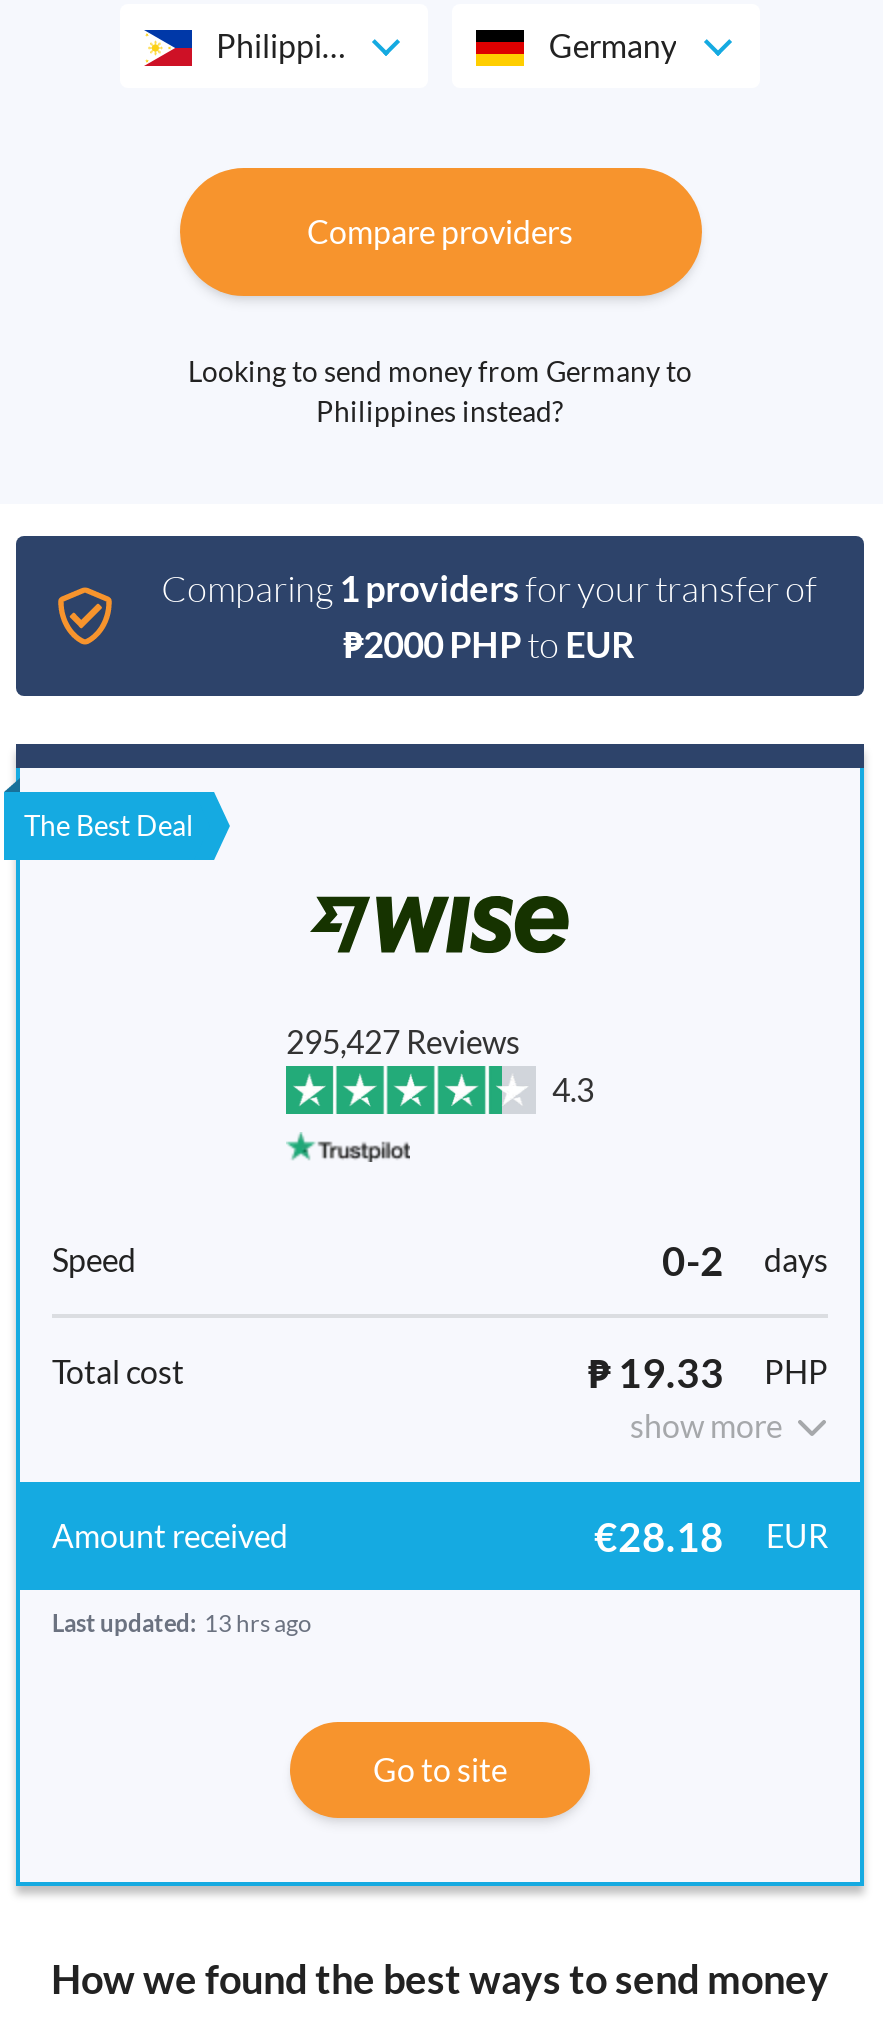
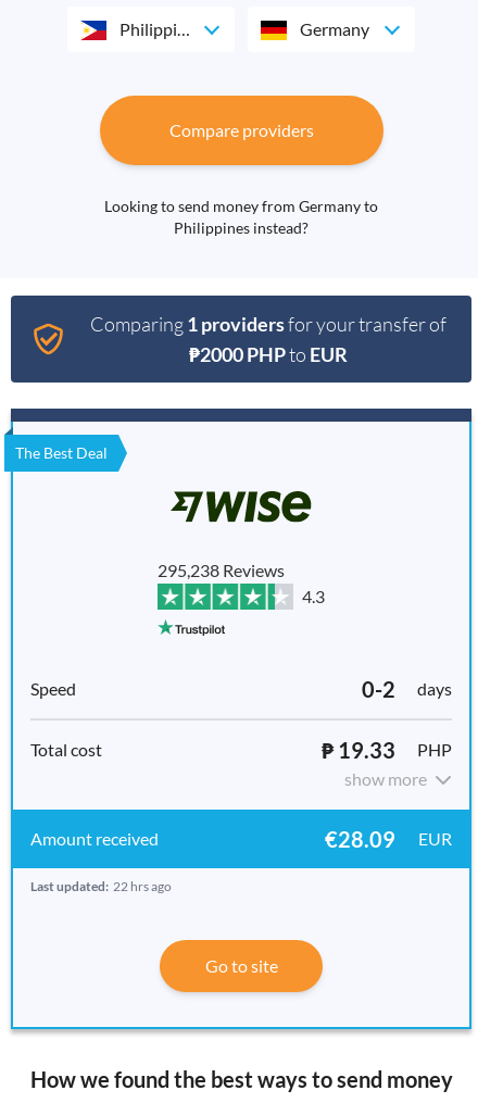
[286,1022,520,1060] 295,427 Reviews -> [158,560,285,580] 295,238 Reviews
[594,1512,828,1560] €28.18 EUR -> [325,826,452,852] €28.09 EUR
[52,1608,312,1638] Last updated: 13 hrs ago -> [30,878,172,894] Last updated: 22 hrs ago

